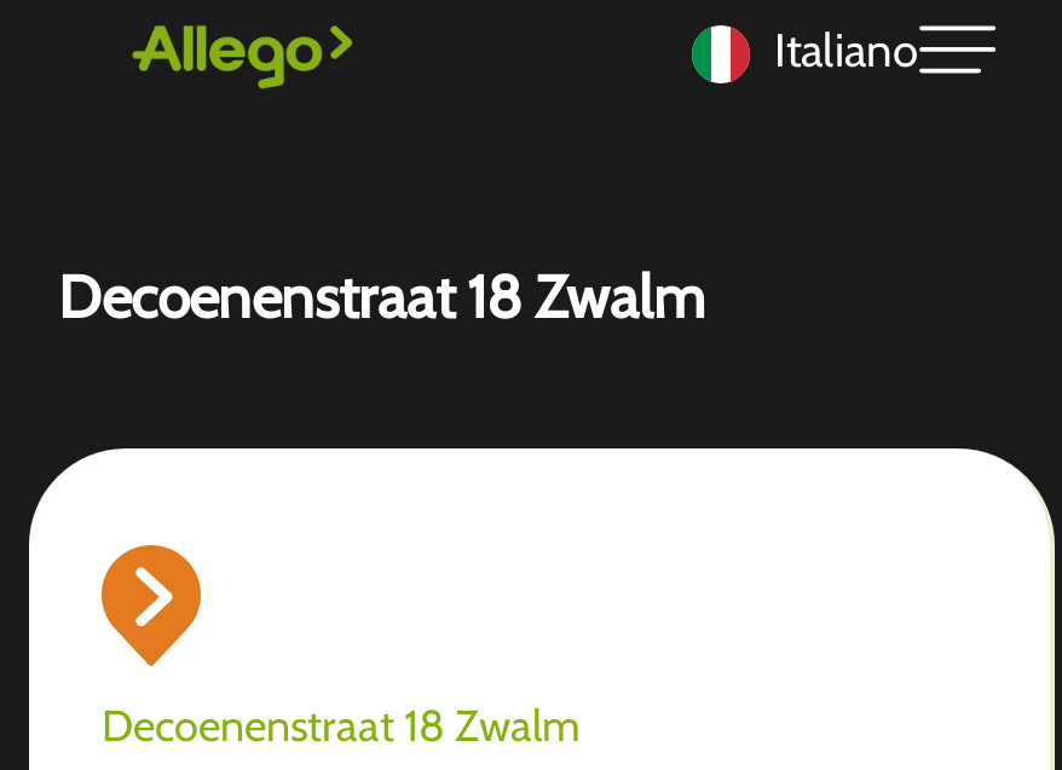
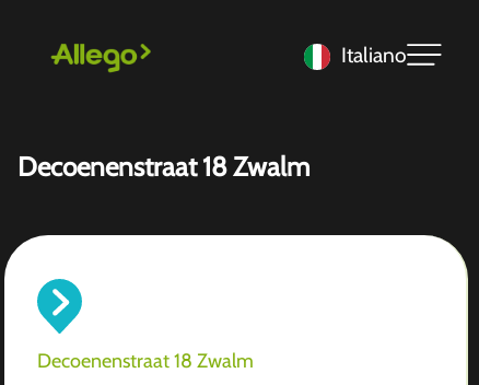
[99,543,203,668] [image] -> [36,278,83,335] [image]

